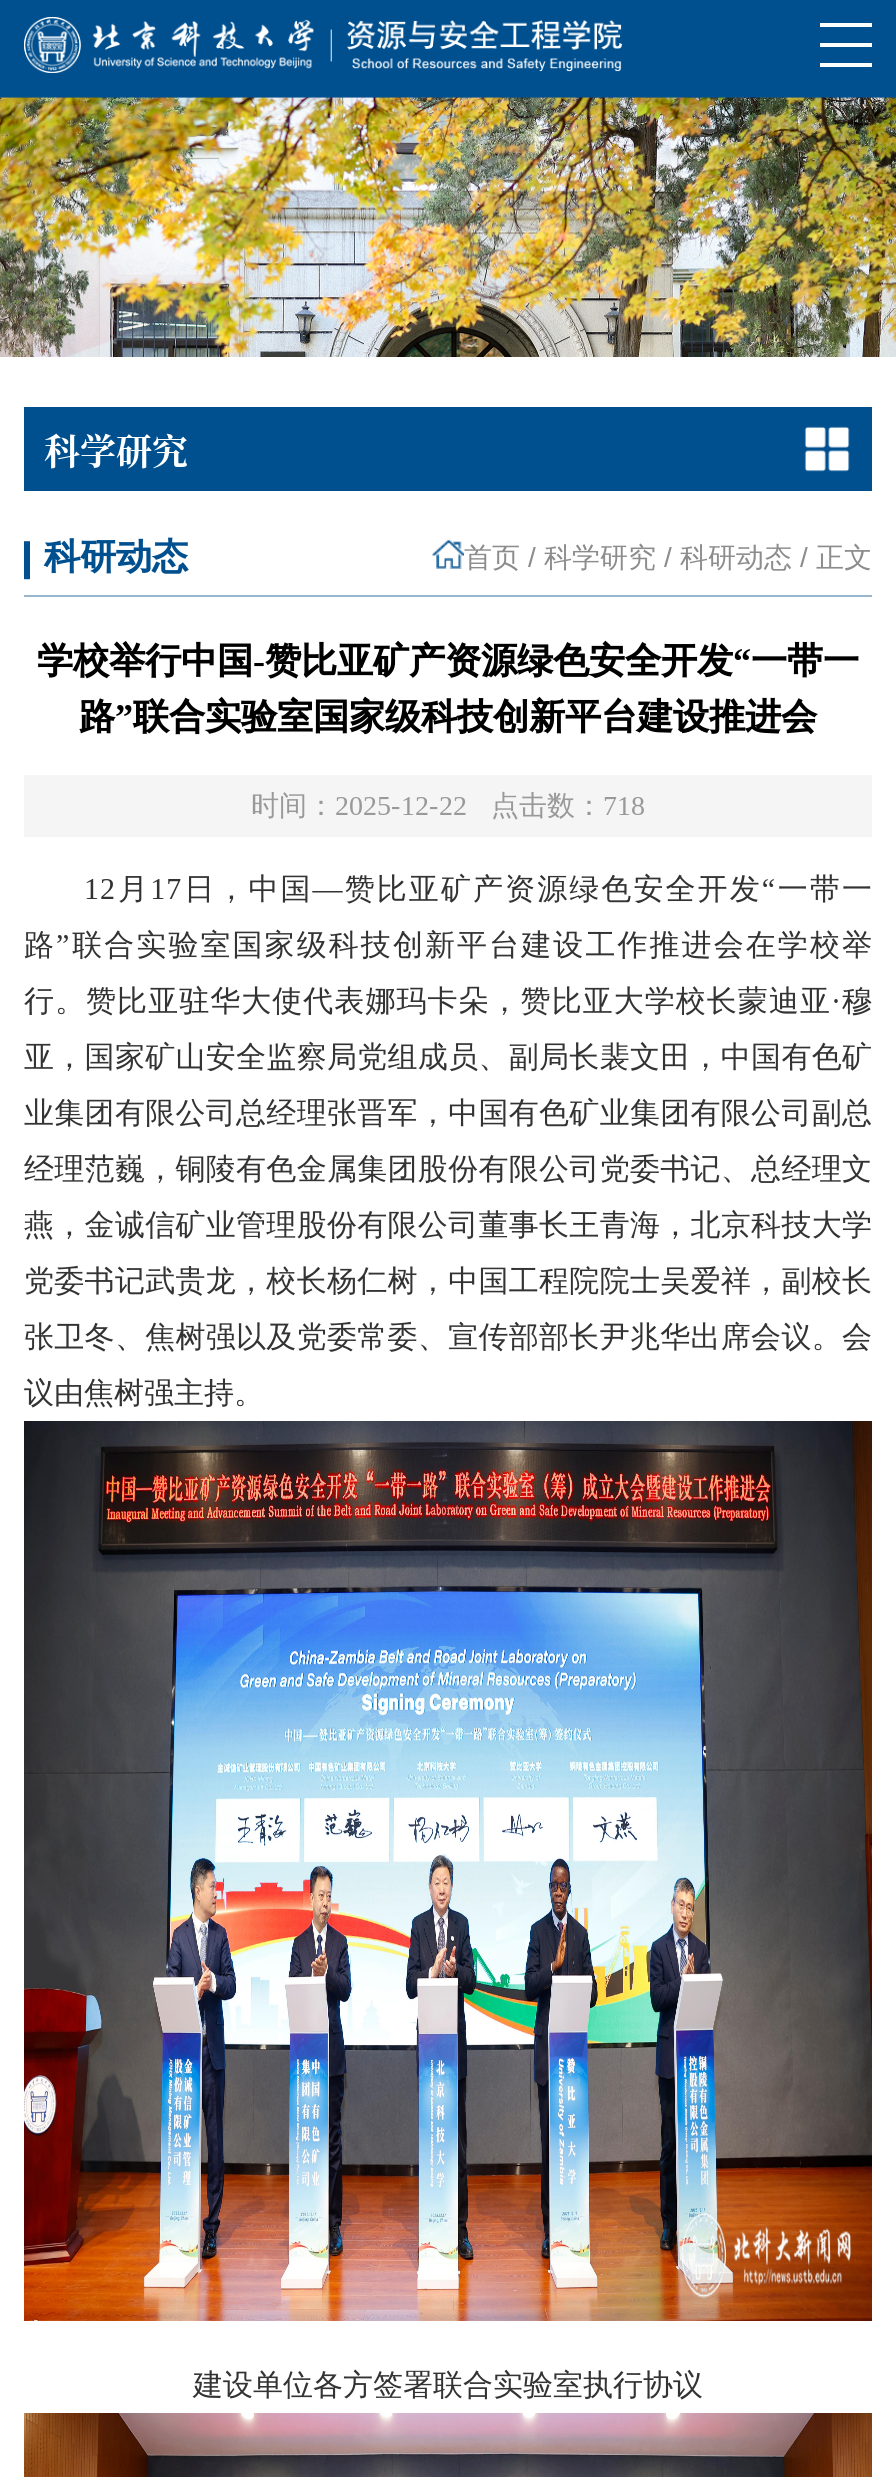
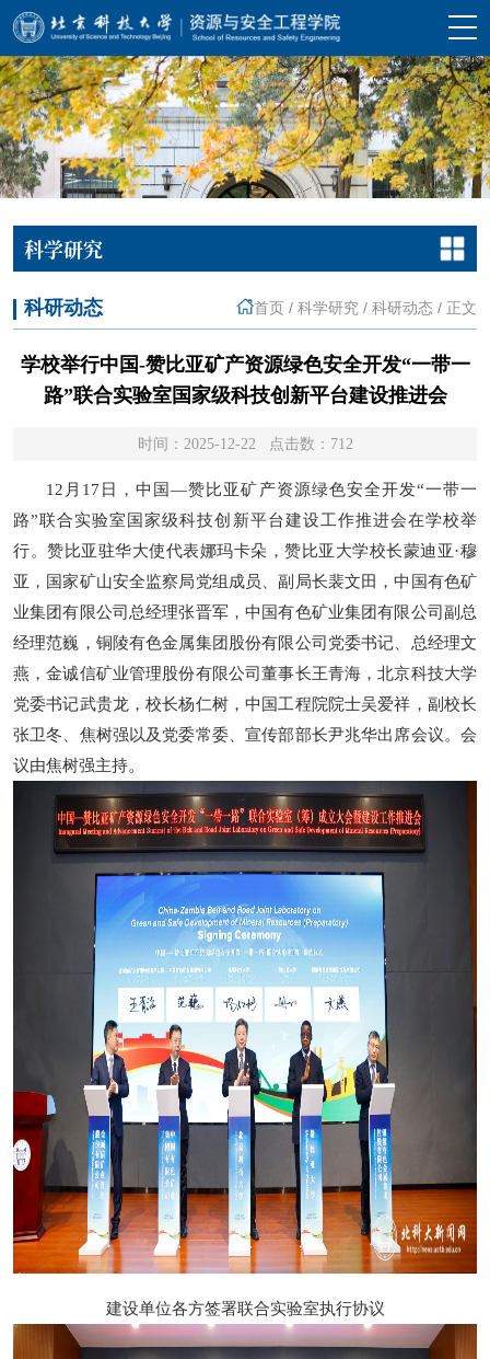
[251,791,645,821] 时间：2025-12-22 点击数：718 -> [137,436,353,452] 时间：2025-12-22 点击数：712

